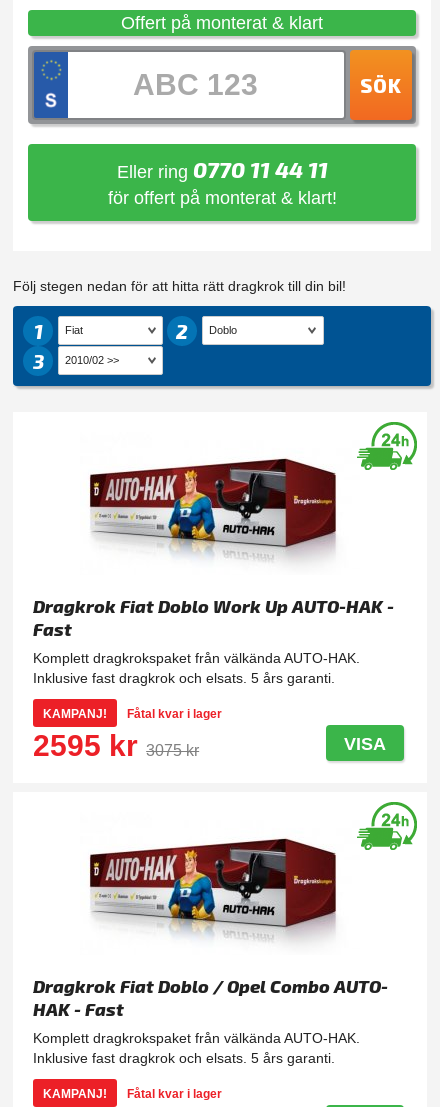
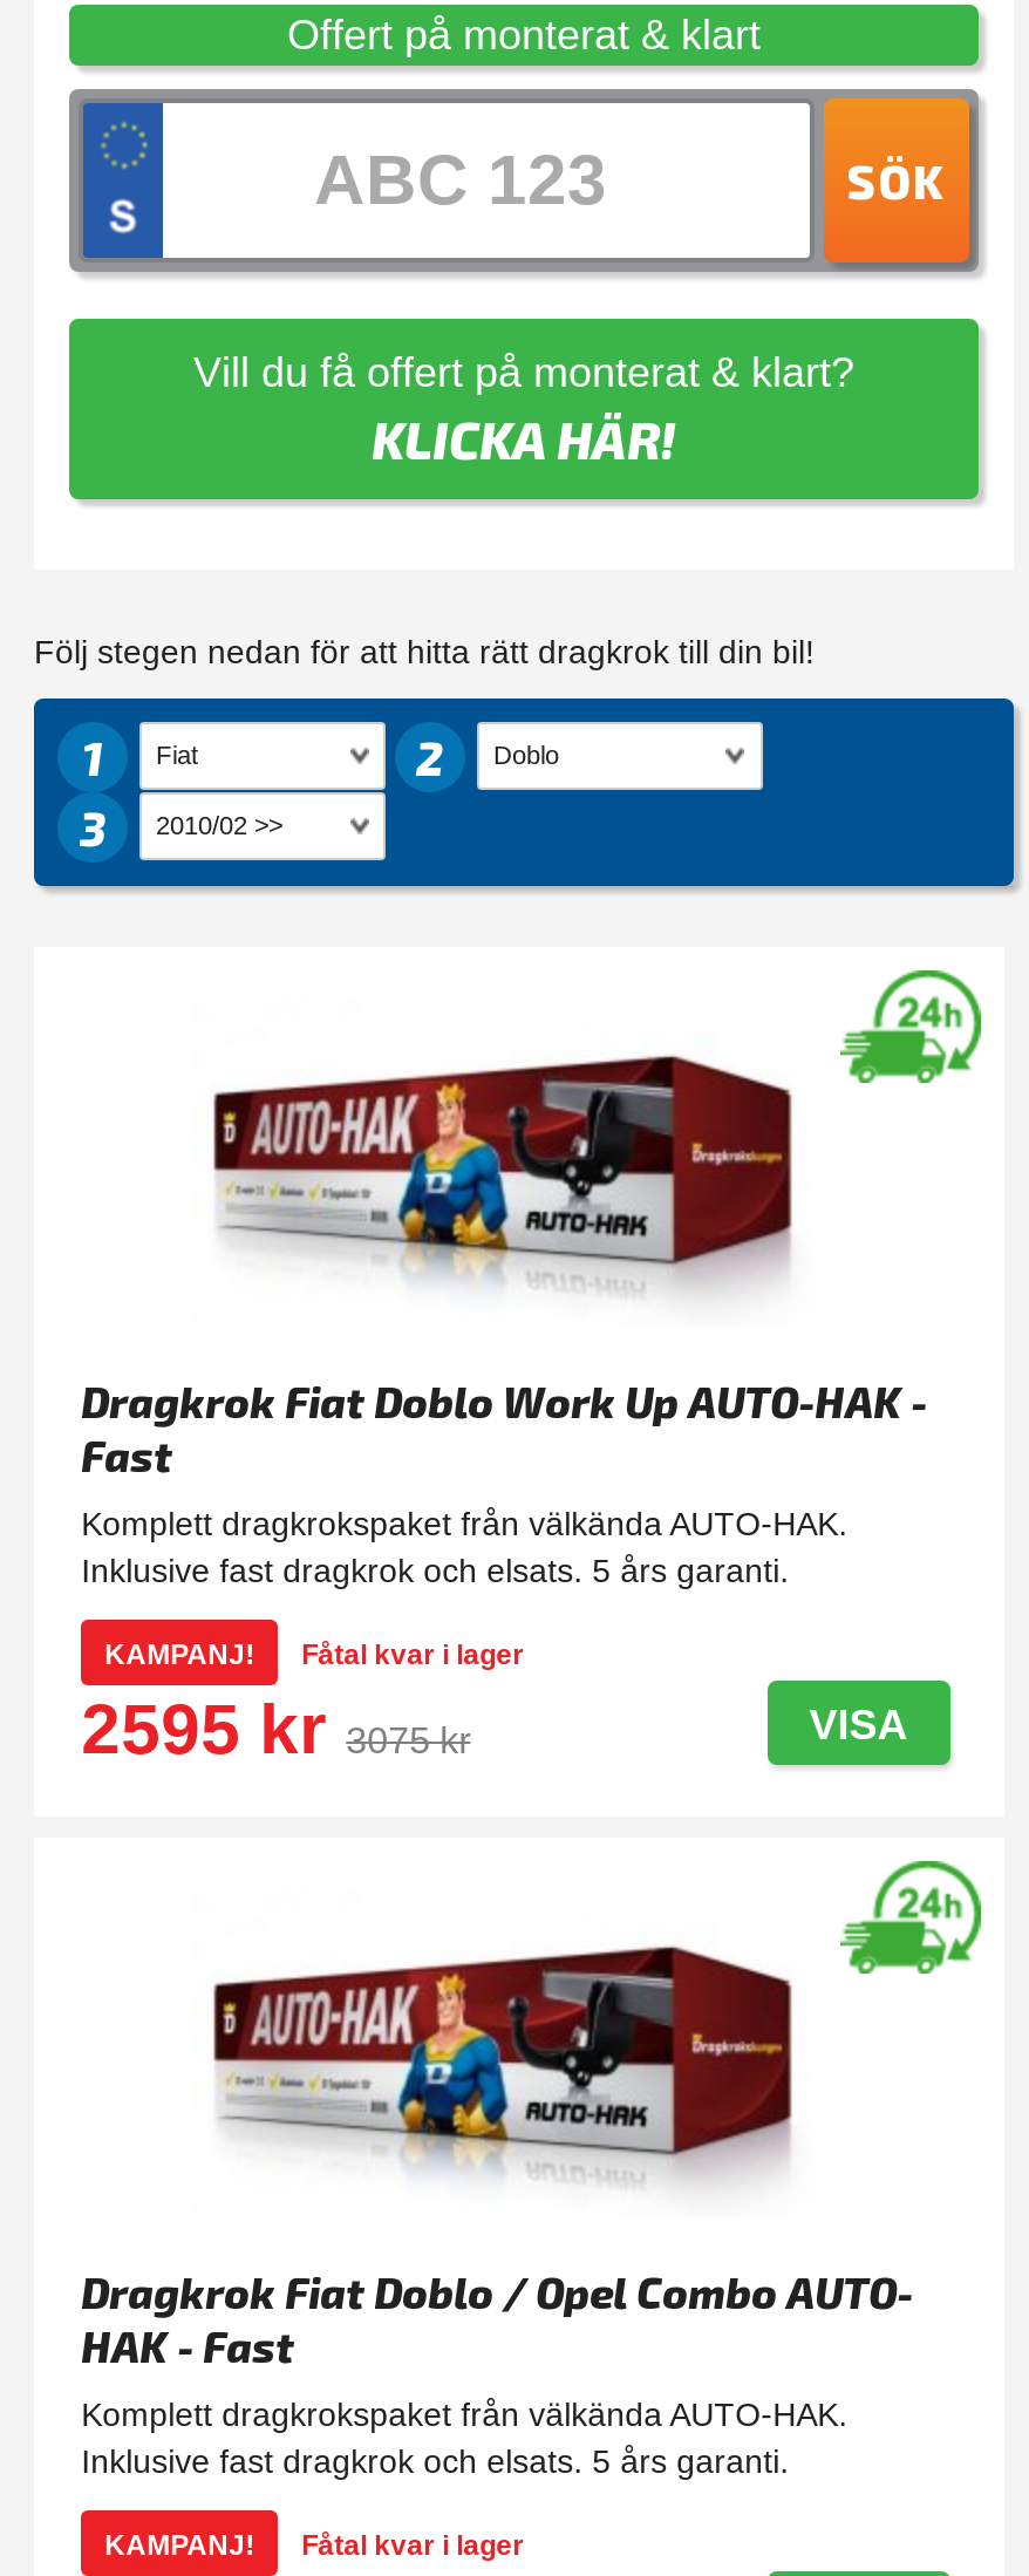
[107,156,336,208] Eller ring 0770 11 44 11 | för offert på monterat & klart! -> [193,349,854,469] Vill du få offert på monterat & klart? | KLICKA HÄR!

